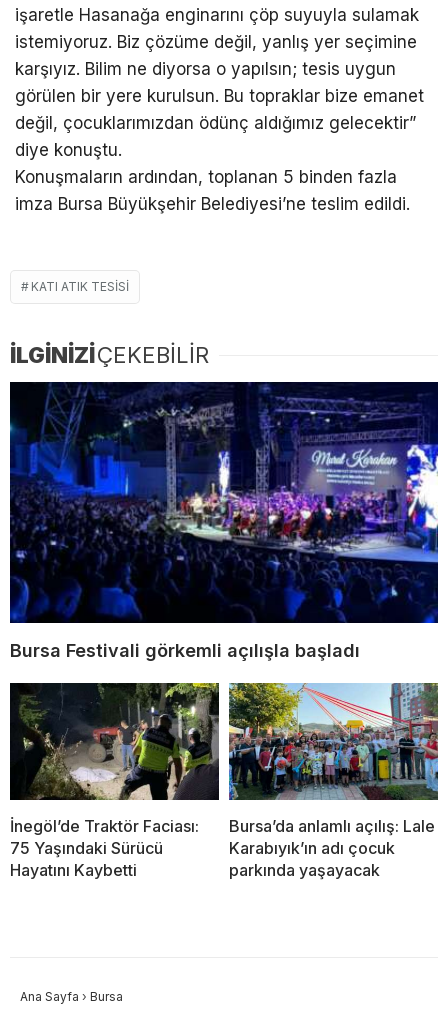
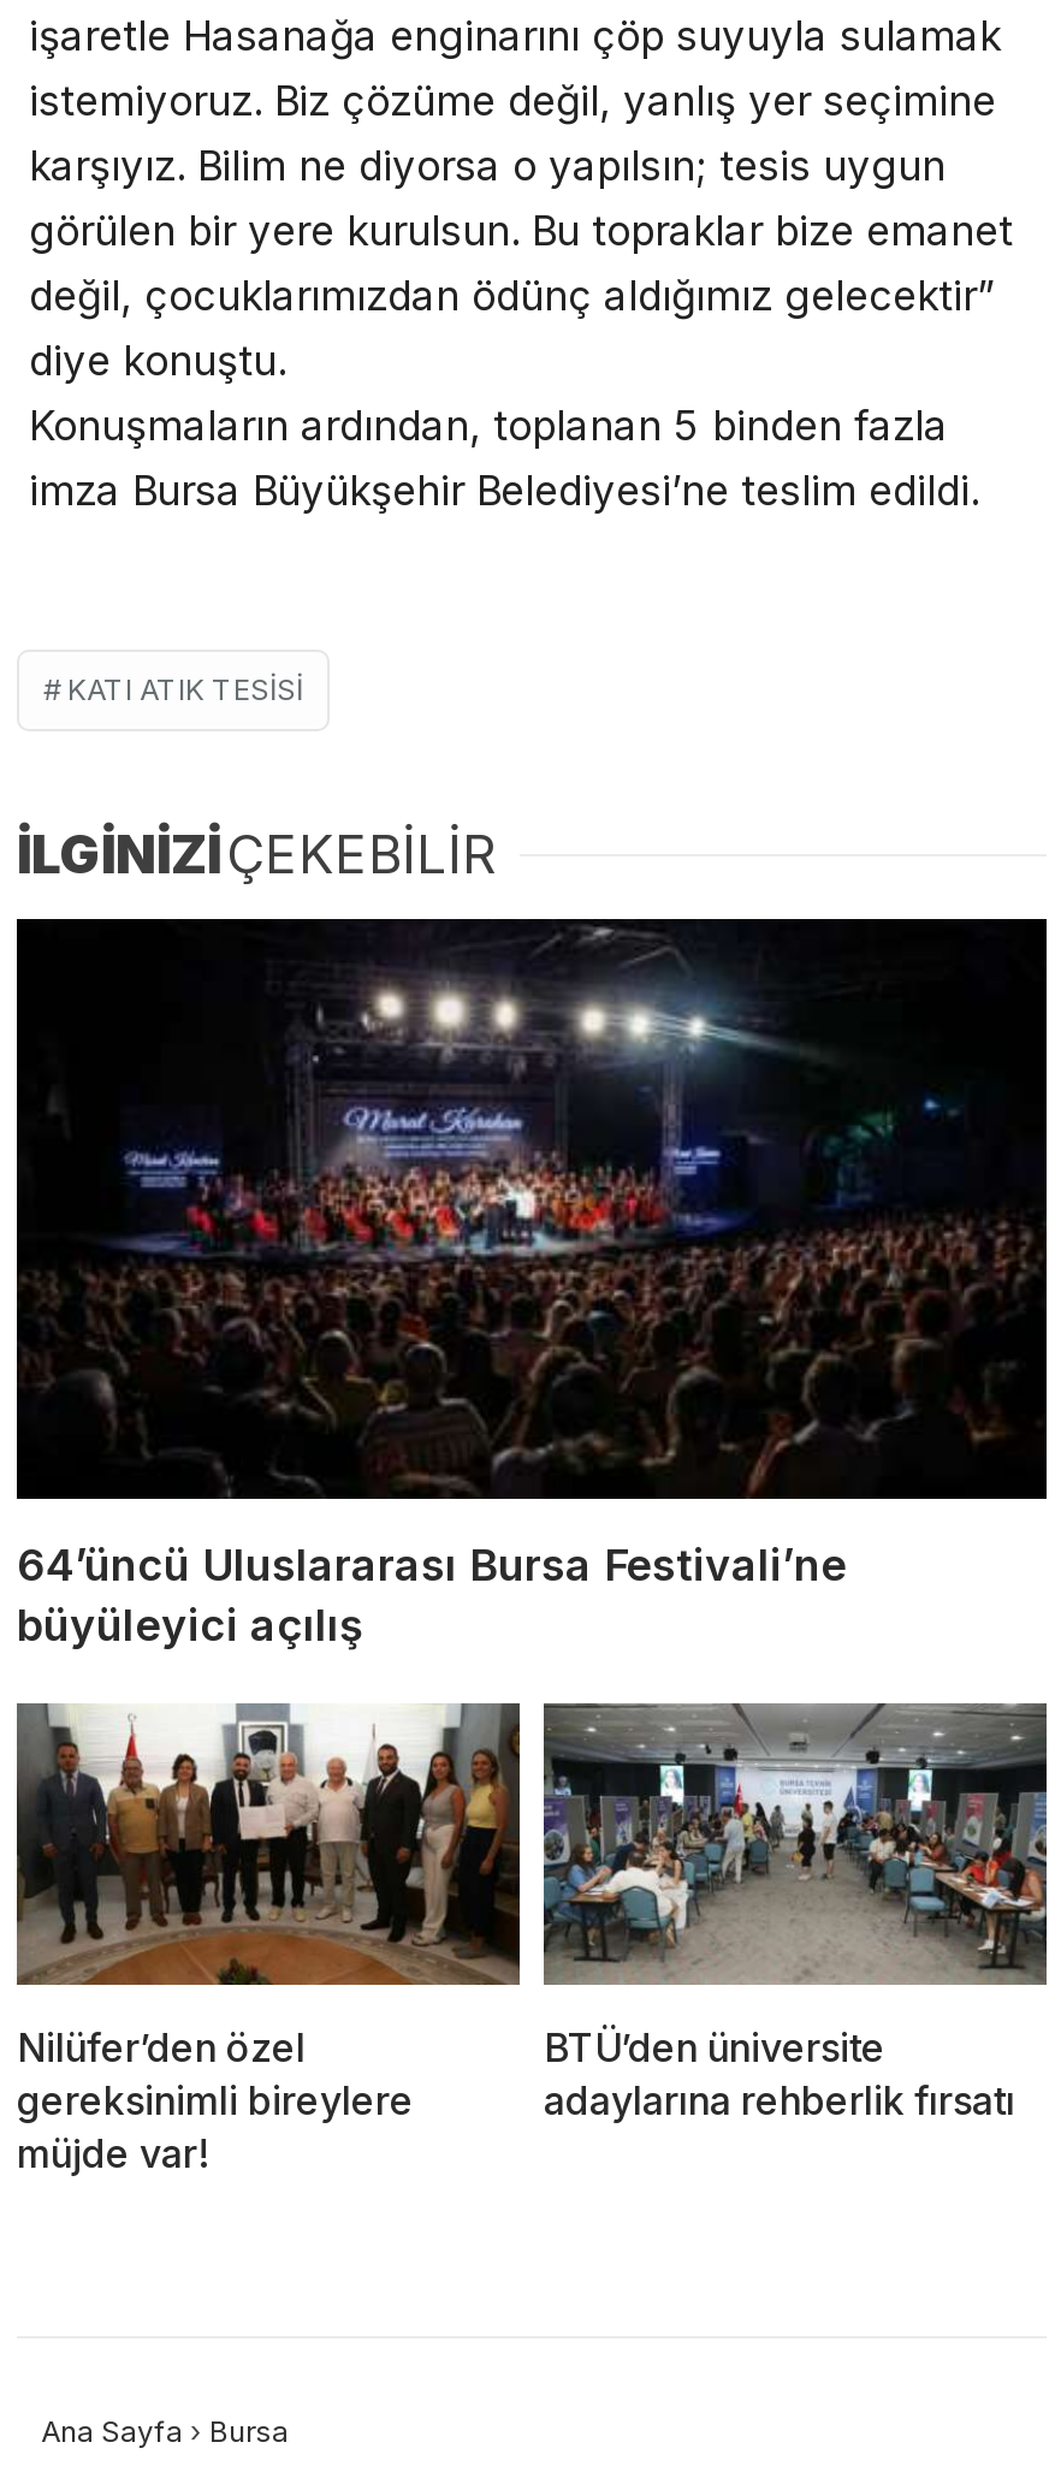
[9,382,439,661] [image] | Bursa Festivali görkemli açılışla başladı -> [17,919,1049,1650] [image] | 64’üncü Uluslararası Bursa Festivali’ne | büyüleyici açılış
[10,682,220,880] [image] | İnegöl’de Traktör Faciası: | 75 Yaşındaki Sürücü | Hayatını Kaybetti -> [14,1677,520,2178] [image] | Nilüfer’den özel | gereksinimli bireylere | müjde var!
[228,682,439,880] [image] | Bursa’da anlamlı açılış: Lale | Karabıyık’ın adı çocuk | parkında yaşayacak -> [541,1677,1049,2125] [image] | BTÜ’den üniversite | adaylarına rehberlik fırsatı

